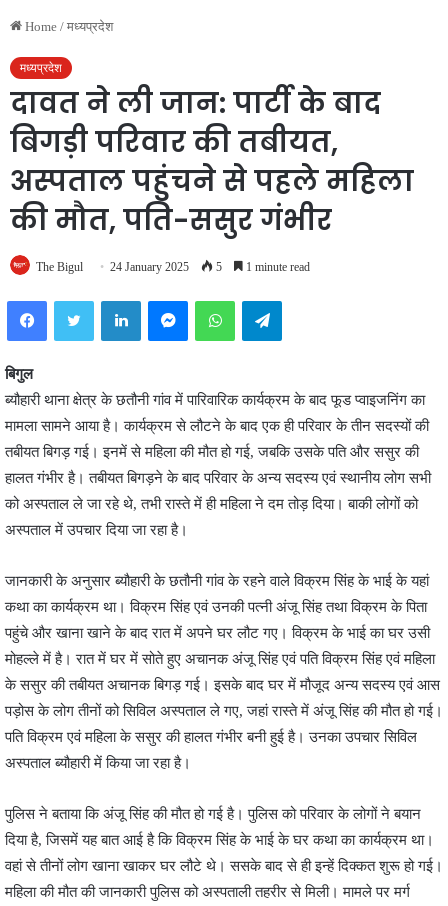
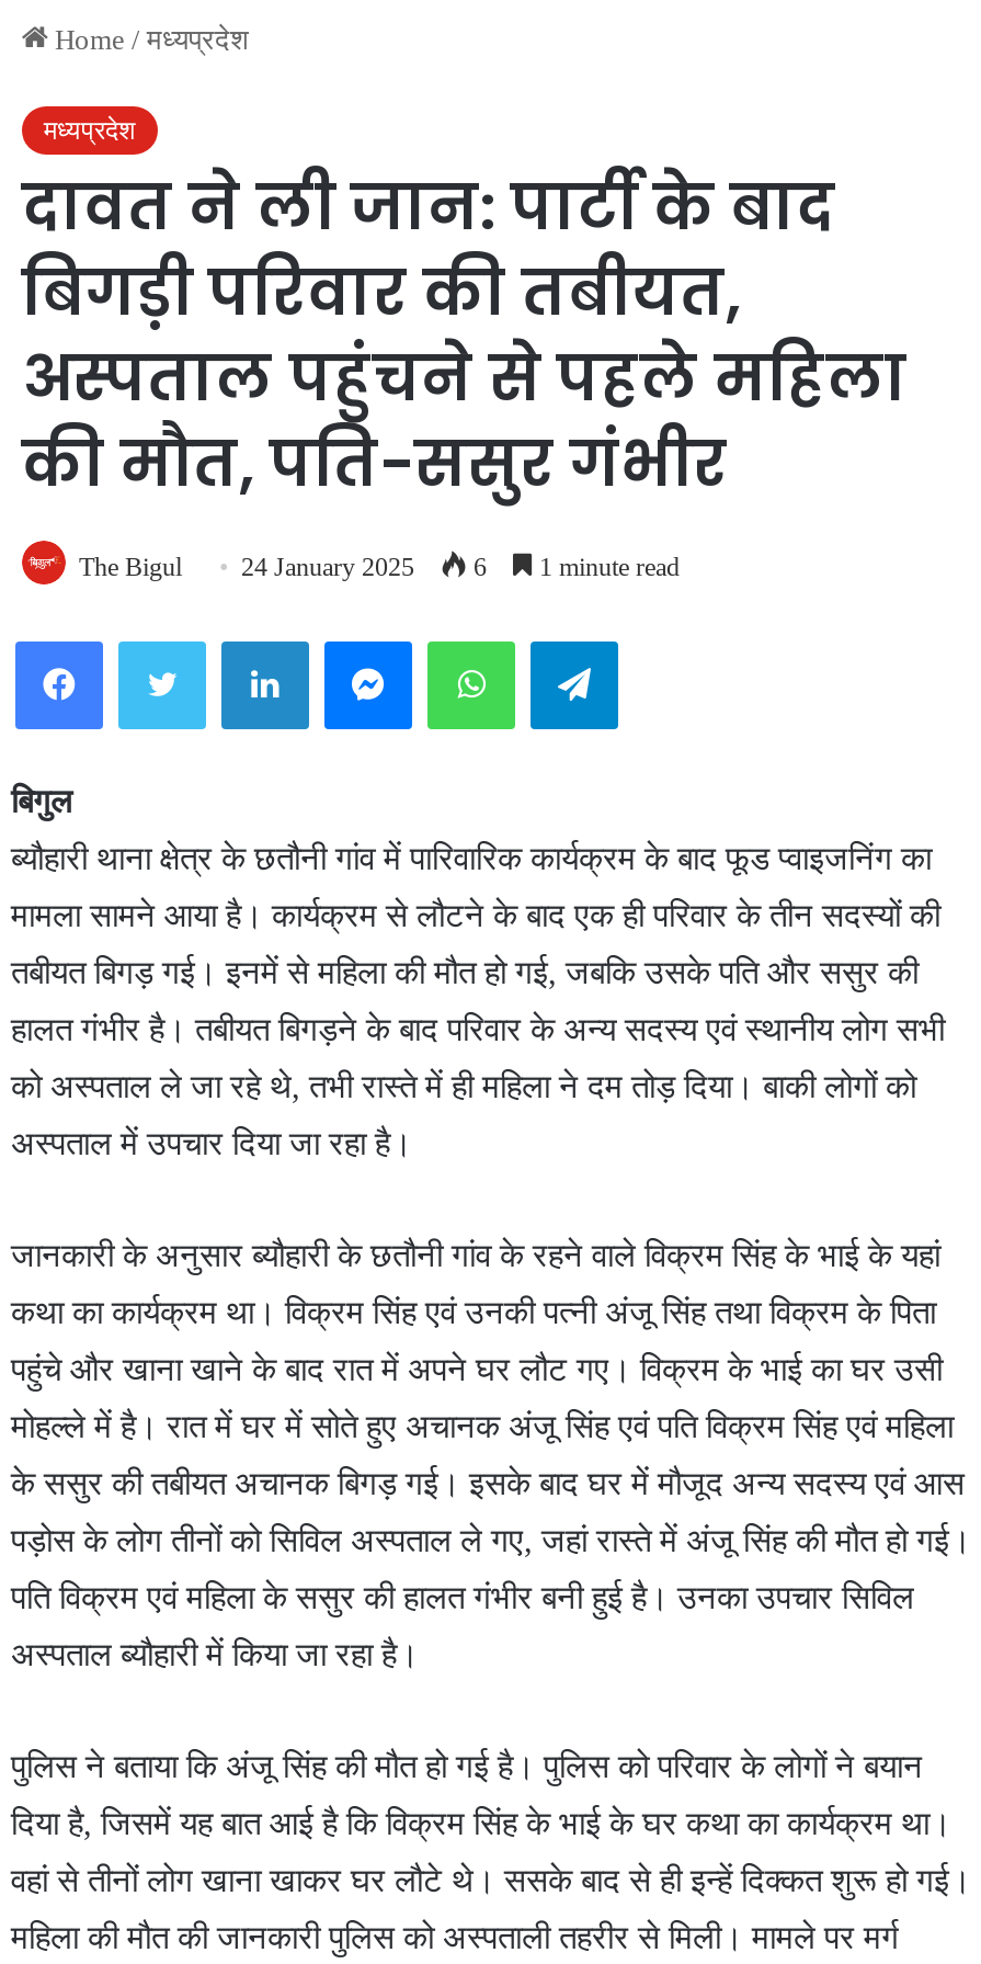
[36,259,310,273] The Bigul 24 January 2025 5 1 minute read -> [79,550,680,581] The Bigul 24 January 2025 6 1 minute read

